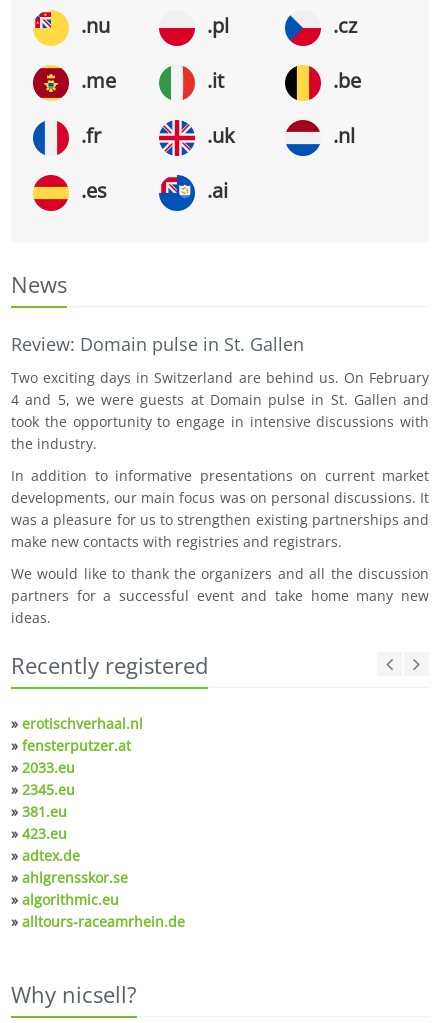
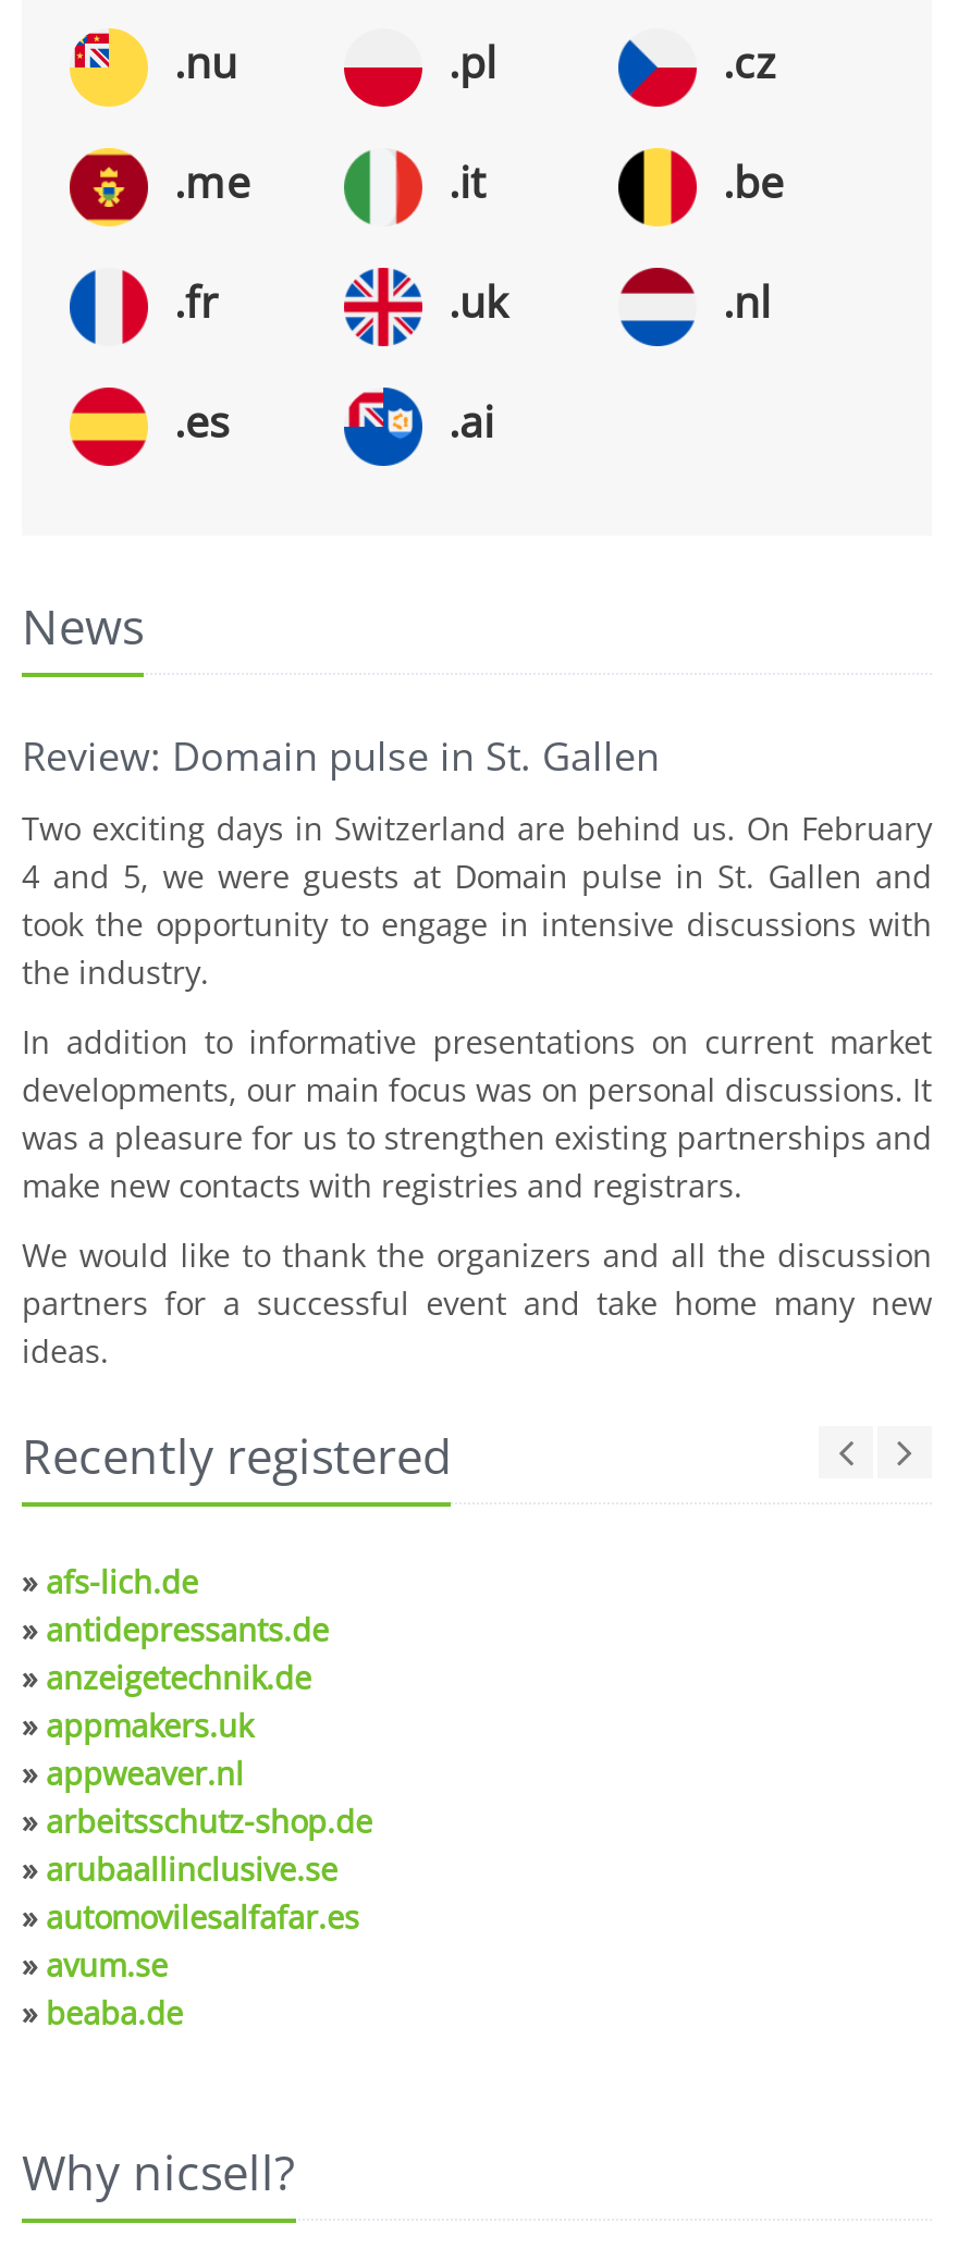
[11,714,185,931] » erotischverhaal.nl | » fensterputzer.at | » 2033.eu | » 2345.eu | » 381.eu | » 423.eu | » adtex.de | » ahlgrensskor.se | » algorithmic.eu | » alltours-raceamrhein.de -> [22,1562,372,2034] » afs-lich.de | » antidepressants.de | » anzeigetechnik.de | » appmakers.uk | » appweaver.nl | » arbeitsschutz-shop.de | » arubaallinclusive.se | » automovilesalfafar.es | » avum.se | » beaba.de

